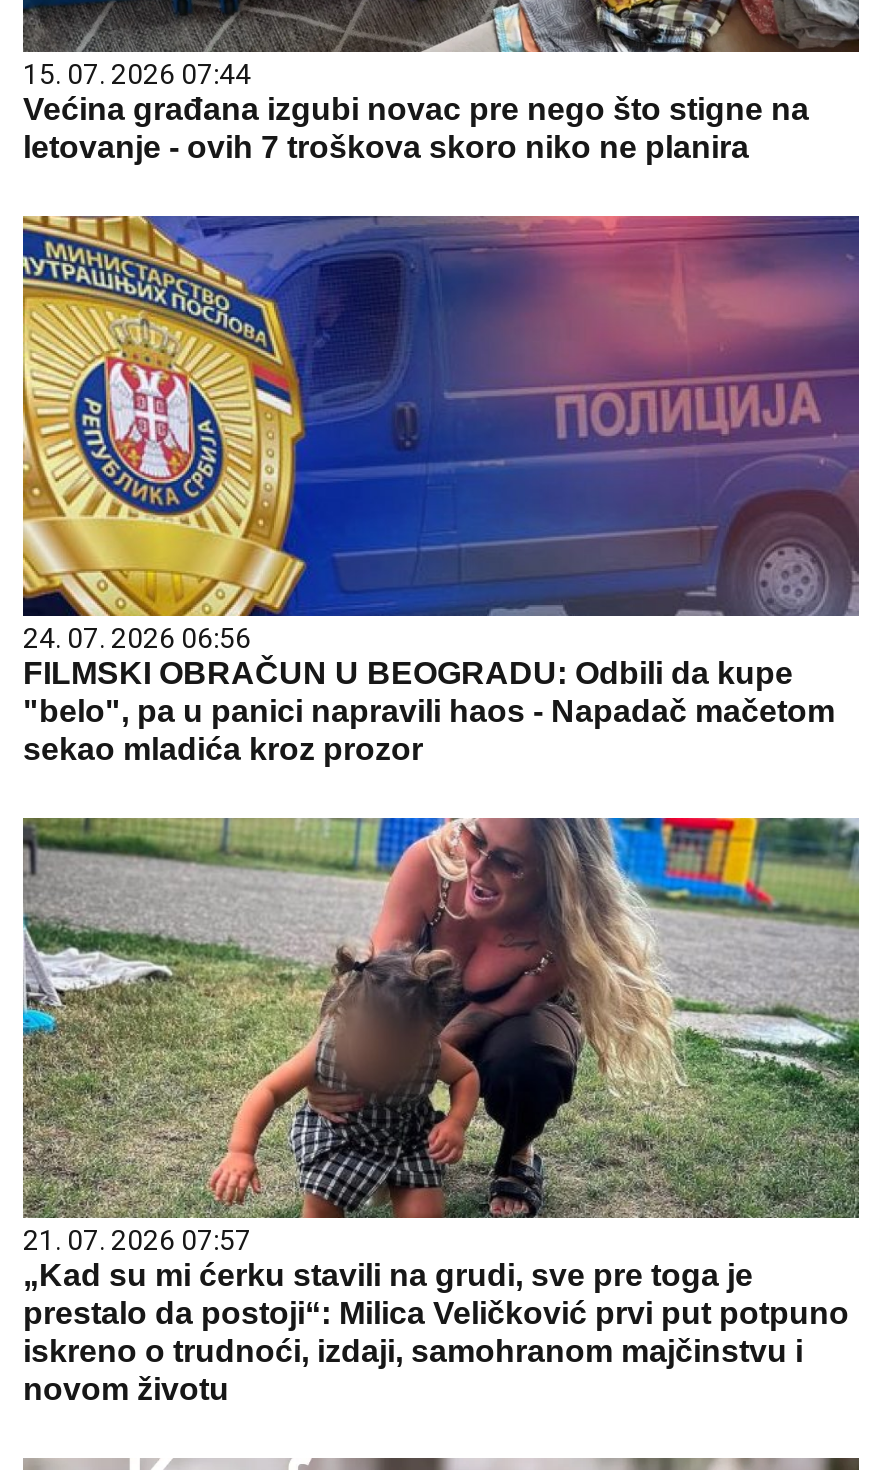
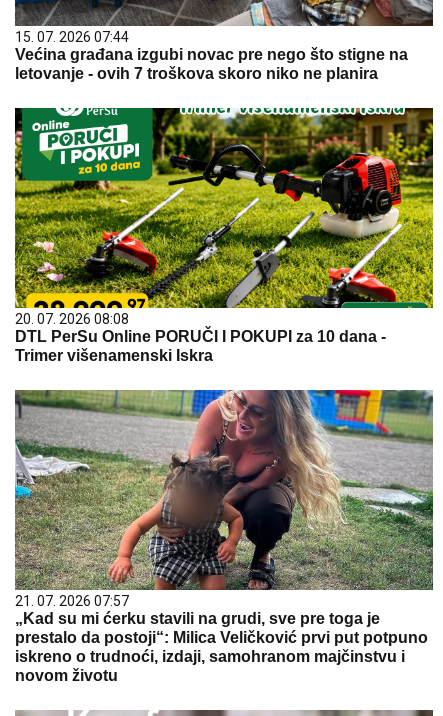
[21,214,861,766] [image] | 24. 07. 2026 06:56 | FILMSKI OBRAČUN U BEOGRADU: Odbili da kupe | "belo", pa u panici napravili haos - Napadač mačetom | sekao mladića kroz prozor -> [14,107,434,364] [image] | 20. 07. 2026 08:08 | DTL PerSu Online PORUČI I POKUPI za 10 dana - | Trimer višenamenski Iskra

